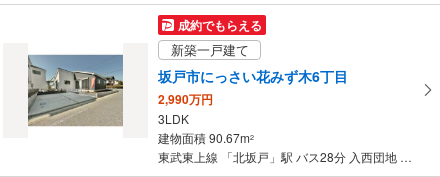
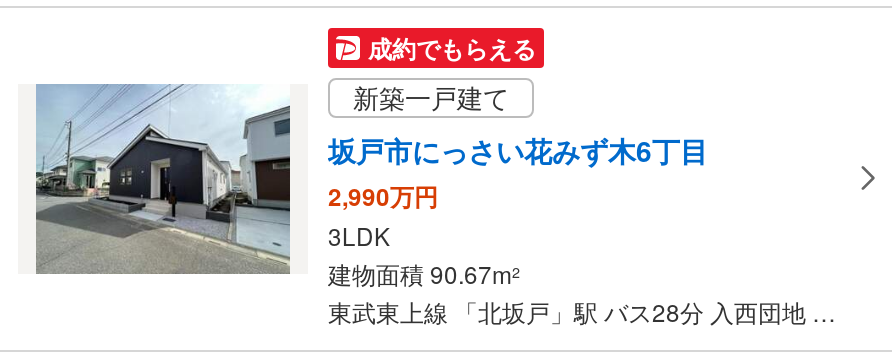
[12,43,139,138] [image] -> [34,82,292,276] [image]

